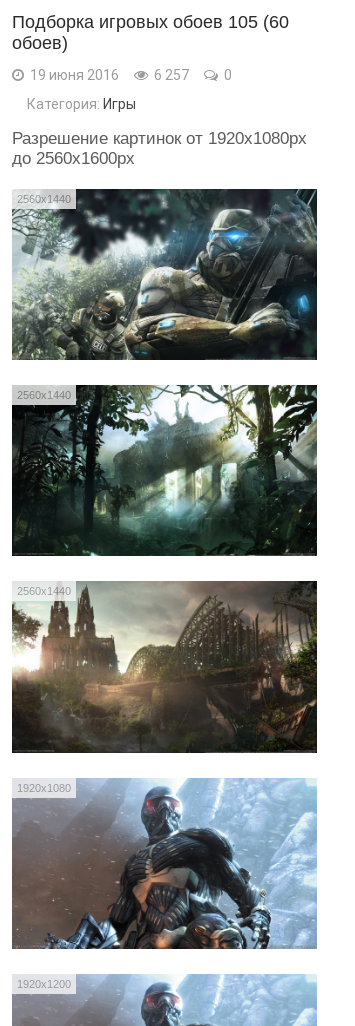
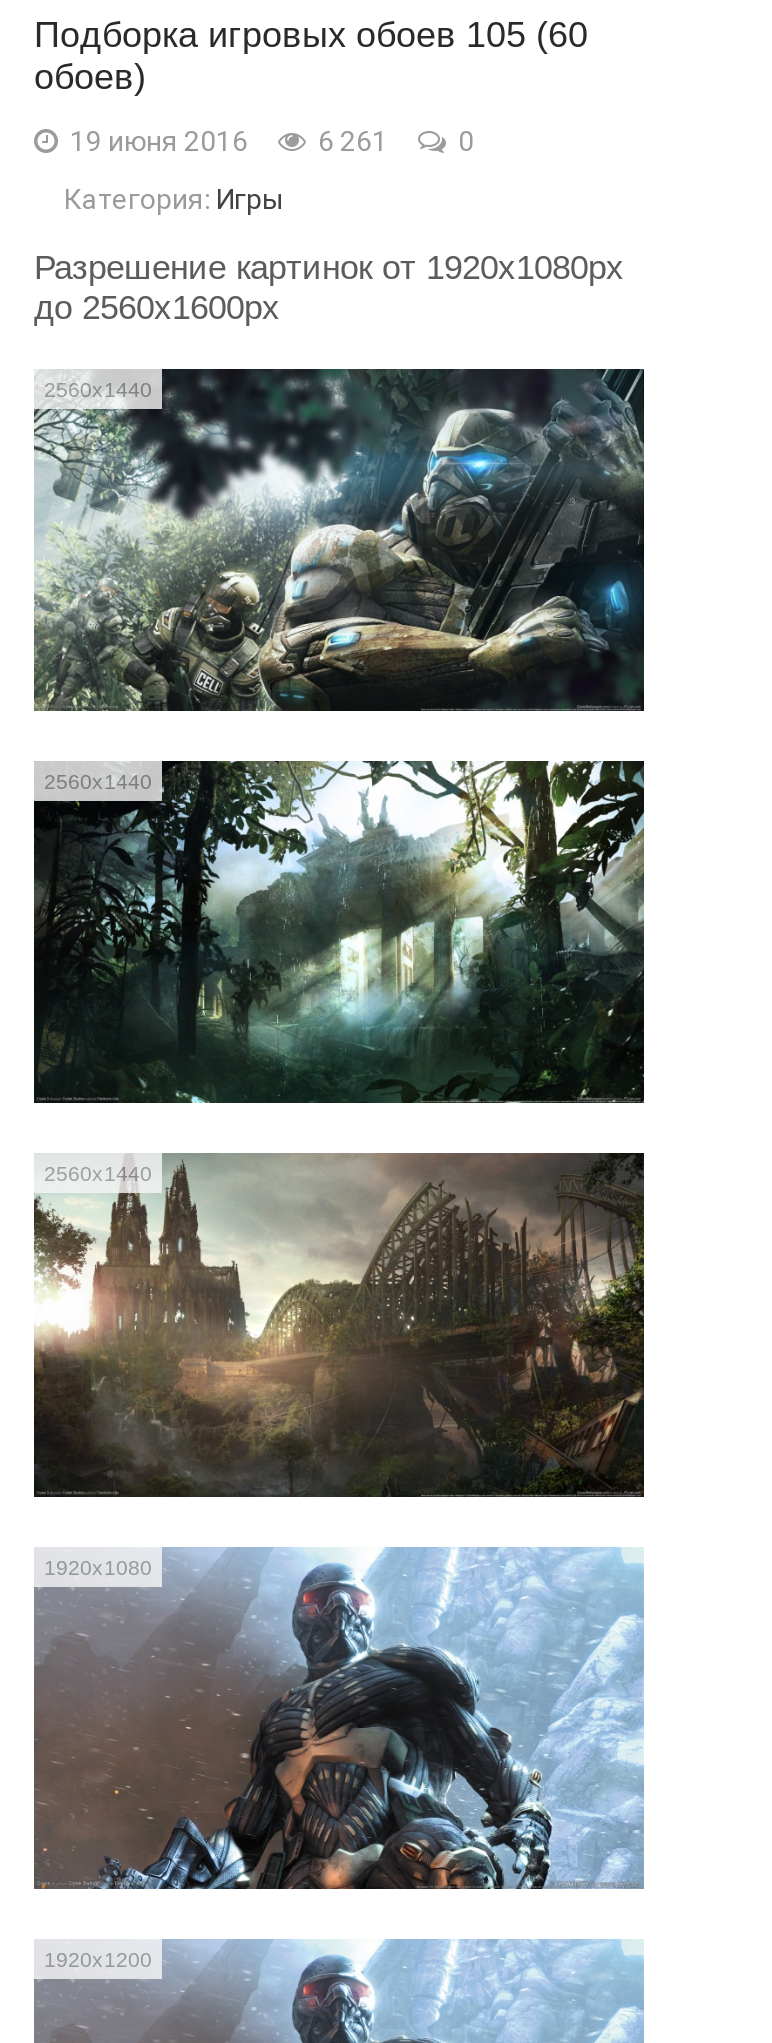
[27,67,232,83] 19 июня 2016 6 257 0 -> [64,125,474,157] 19 июня 2016 6 261 0

